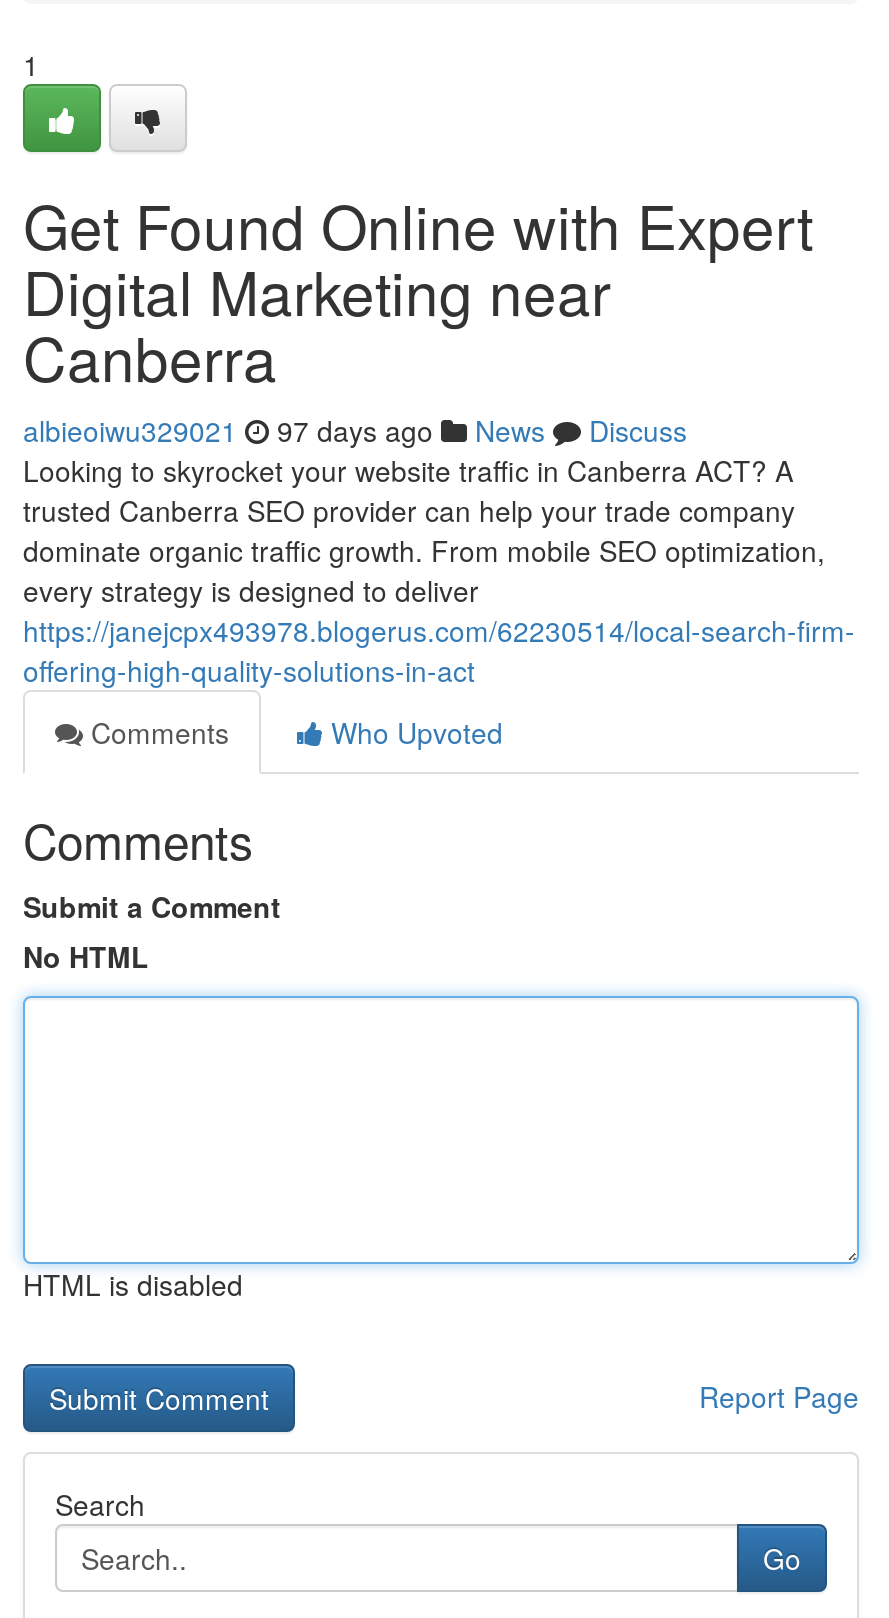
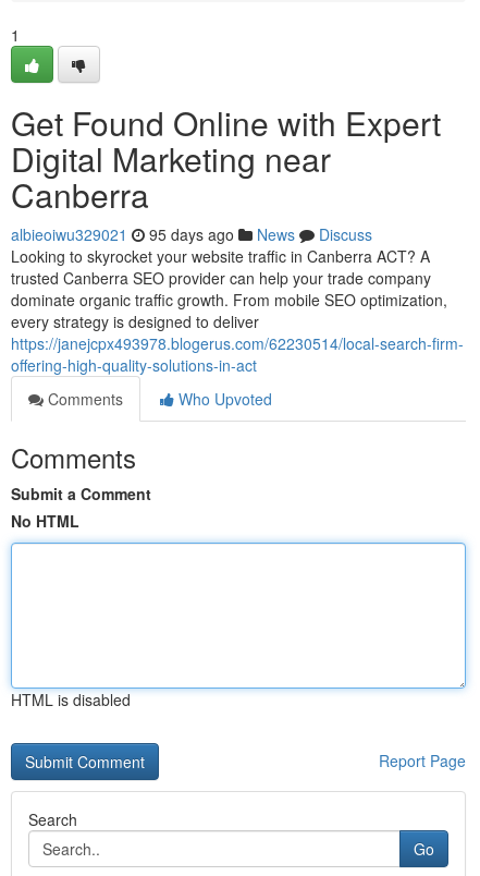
[23,410,687,450] albieoiwu329021 97 days ago News Discuss -> [11,223,372,245] albieoiwu329021 95 days ago News Discuss

